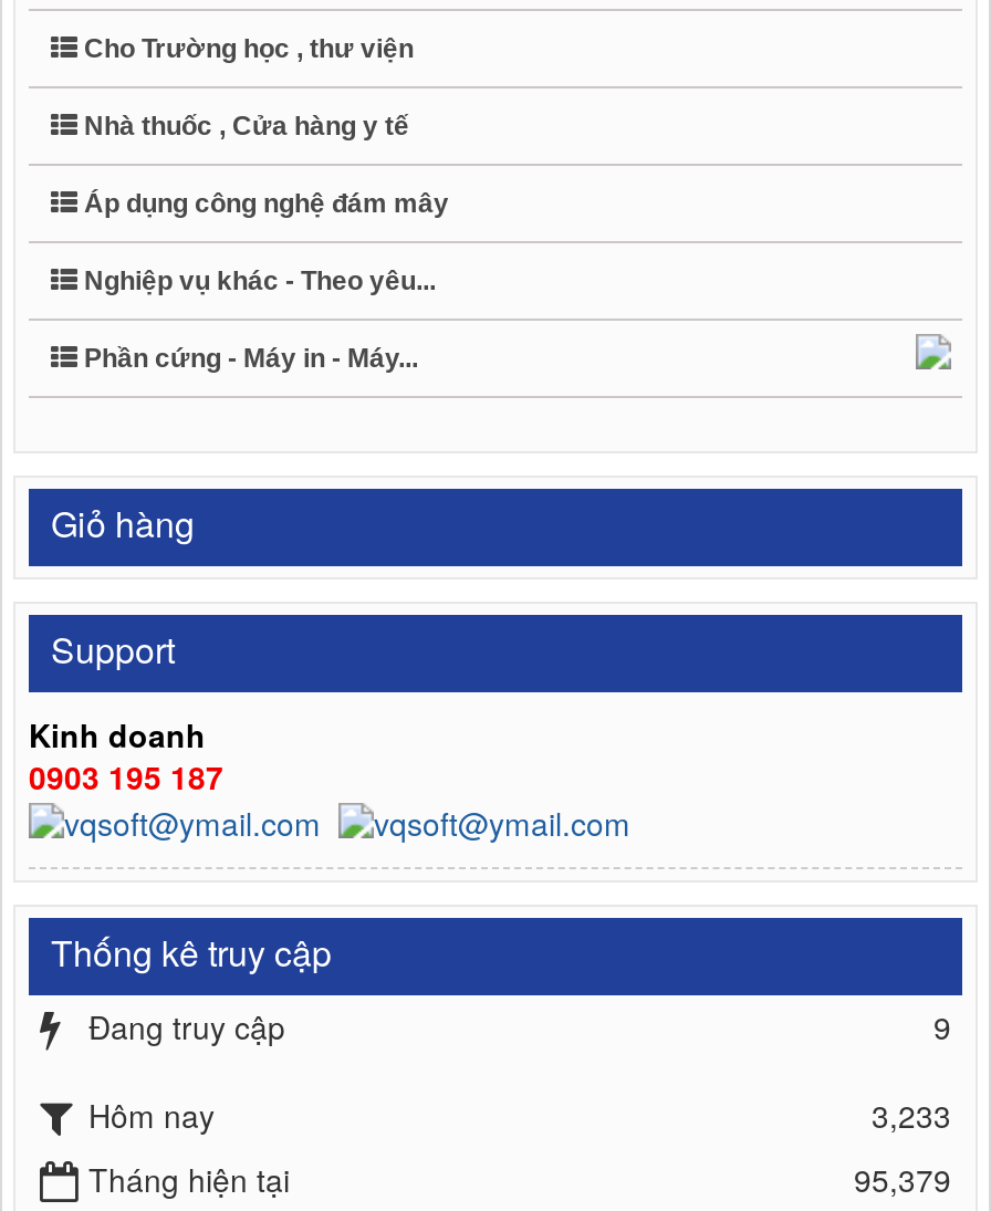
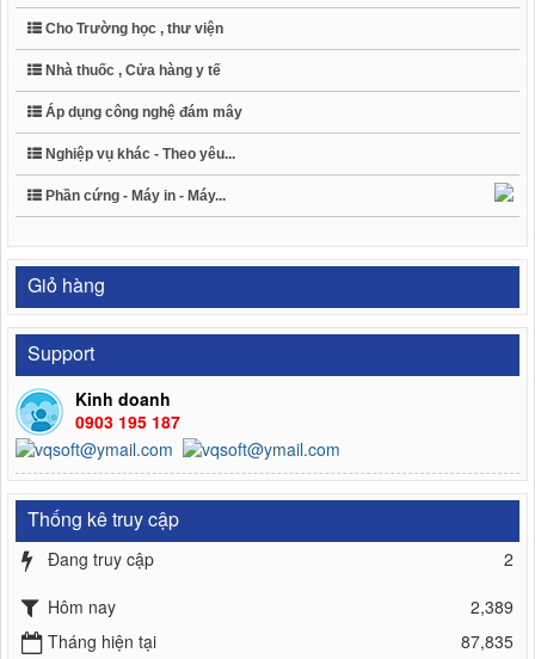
[933,1004,951,1048] 9 -> [504,547,514,571] 2
[872,1093,951,1137] 3,233 -> [471,595,514,618] 2,389
[854,1157,951,1201] 95,379 -> [461,629,514,653] 87,835

